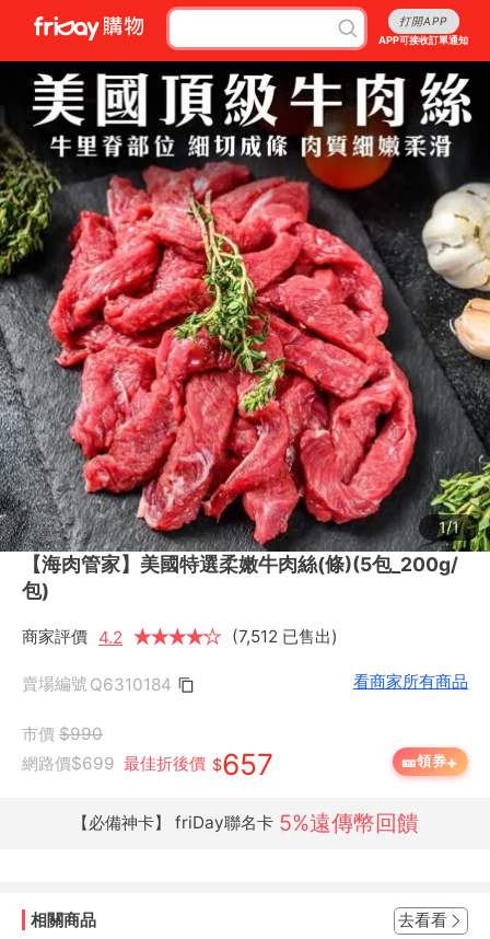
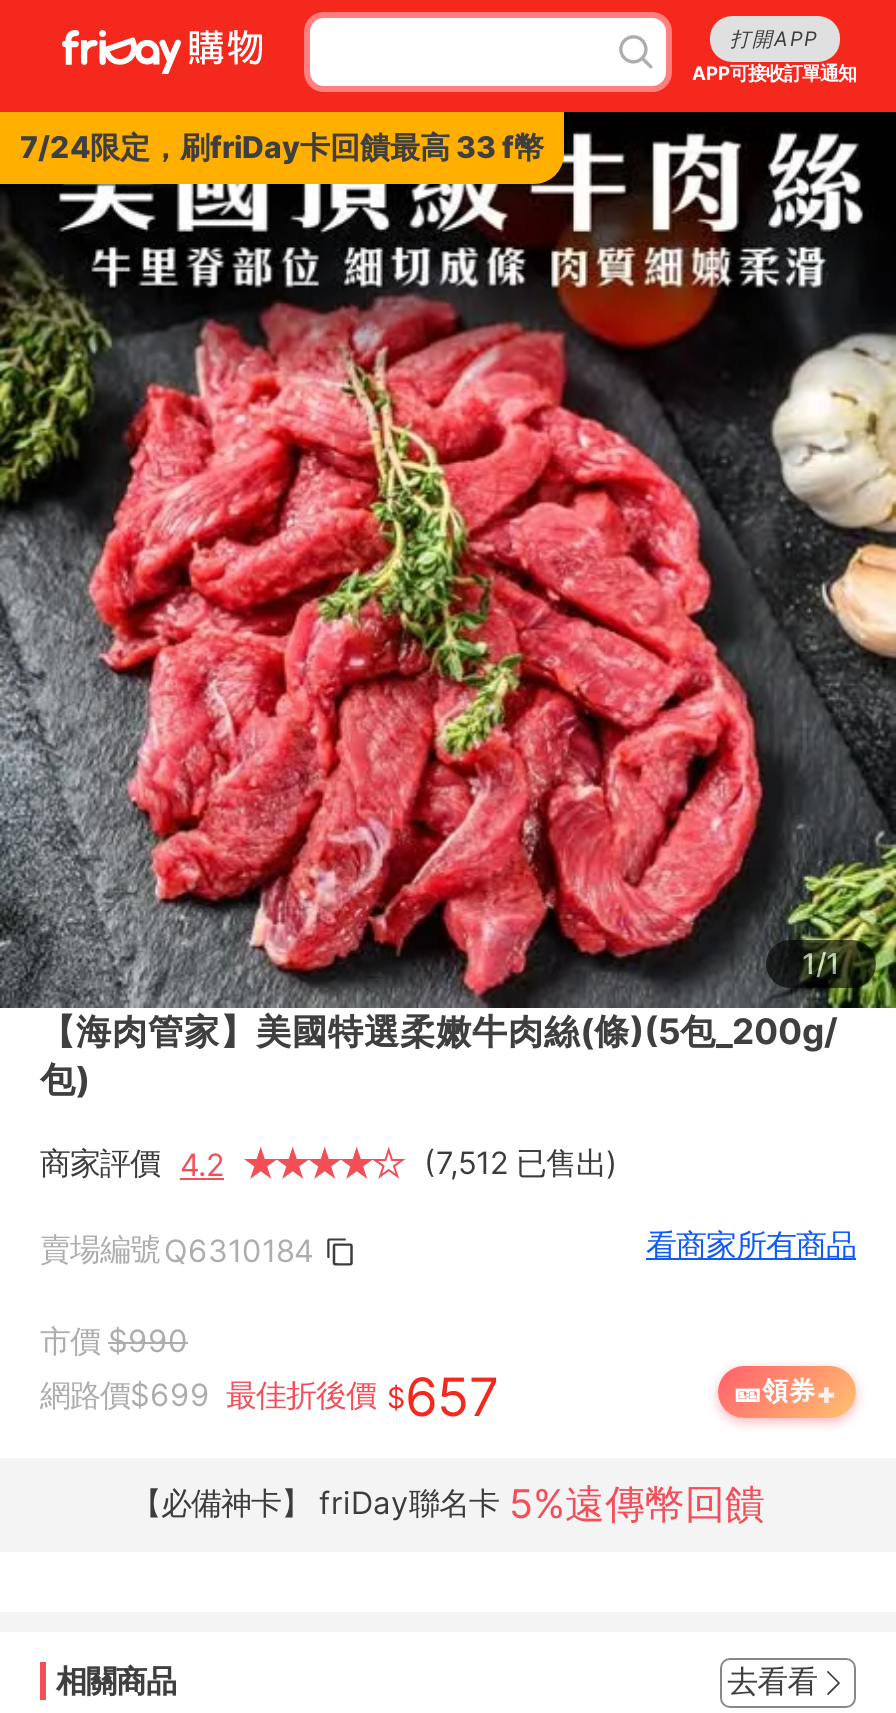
none -> [20,128,544,166] 7/24限定，刷friDay卡回饋最高 33 f幣

